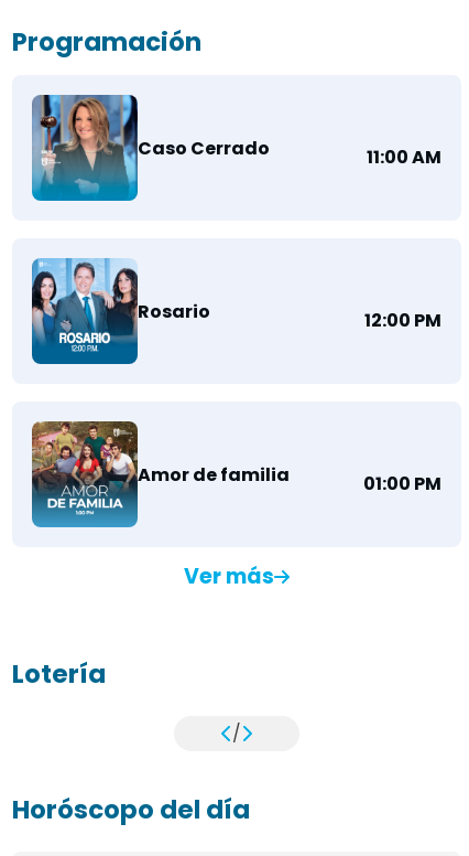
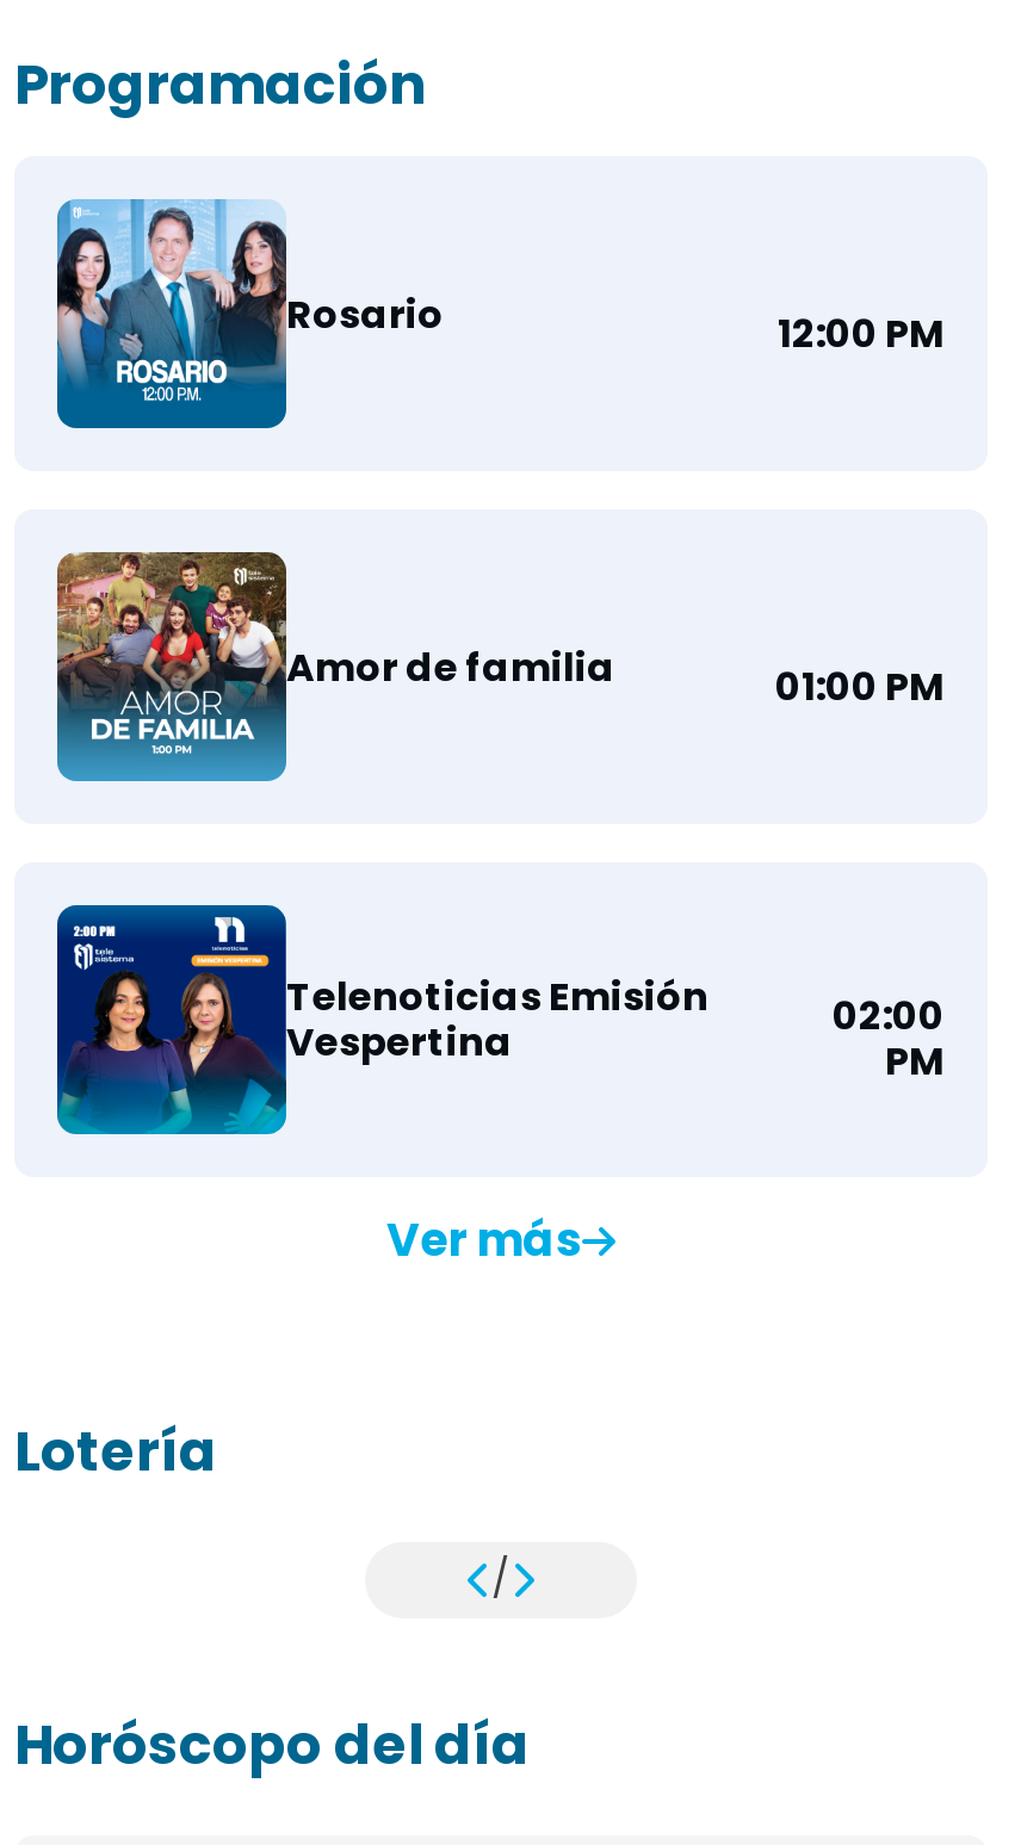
[32,94,441,201] [image] | Caso Cerrado | 11:00 AM -> none
moved [30,257,441,496] -> [52,197,945,713]: [image] | Rosario | 12:00 PM | Amor de familia | 01:00 PM
none -> [55,903,945,1132] [image] | Telenoticias Emisión | Vespertina | 02:00 | PM

